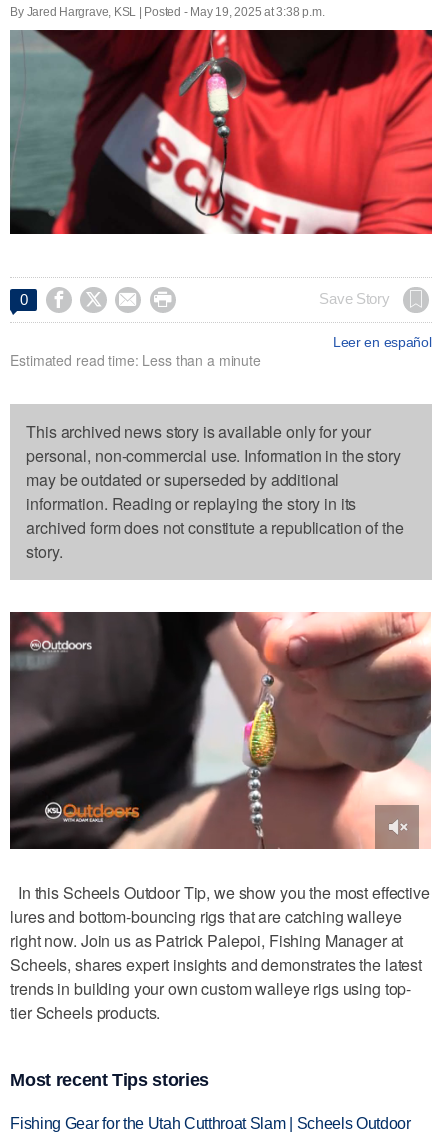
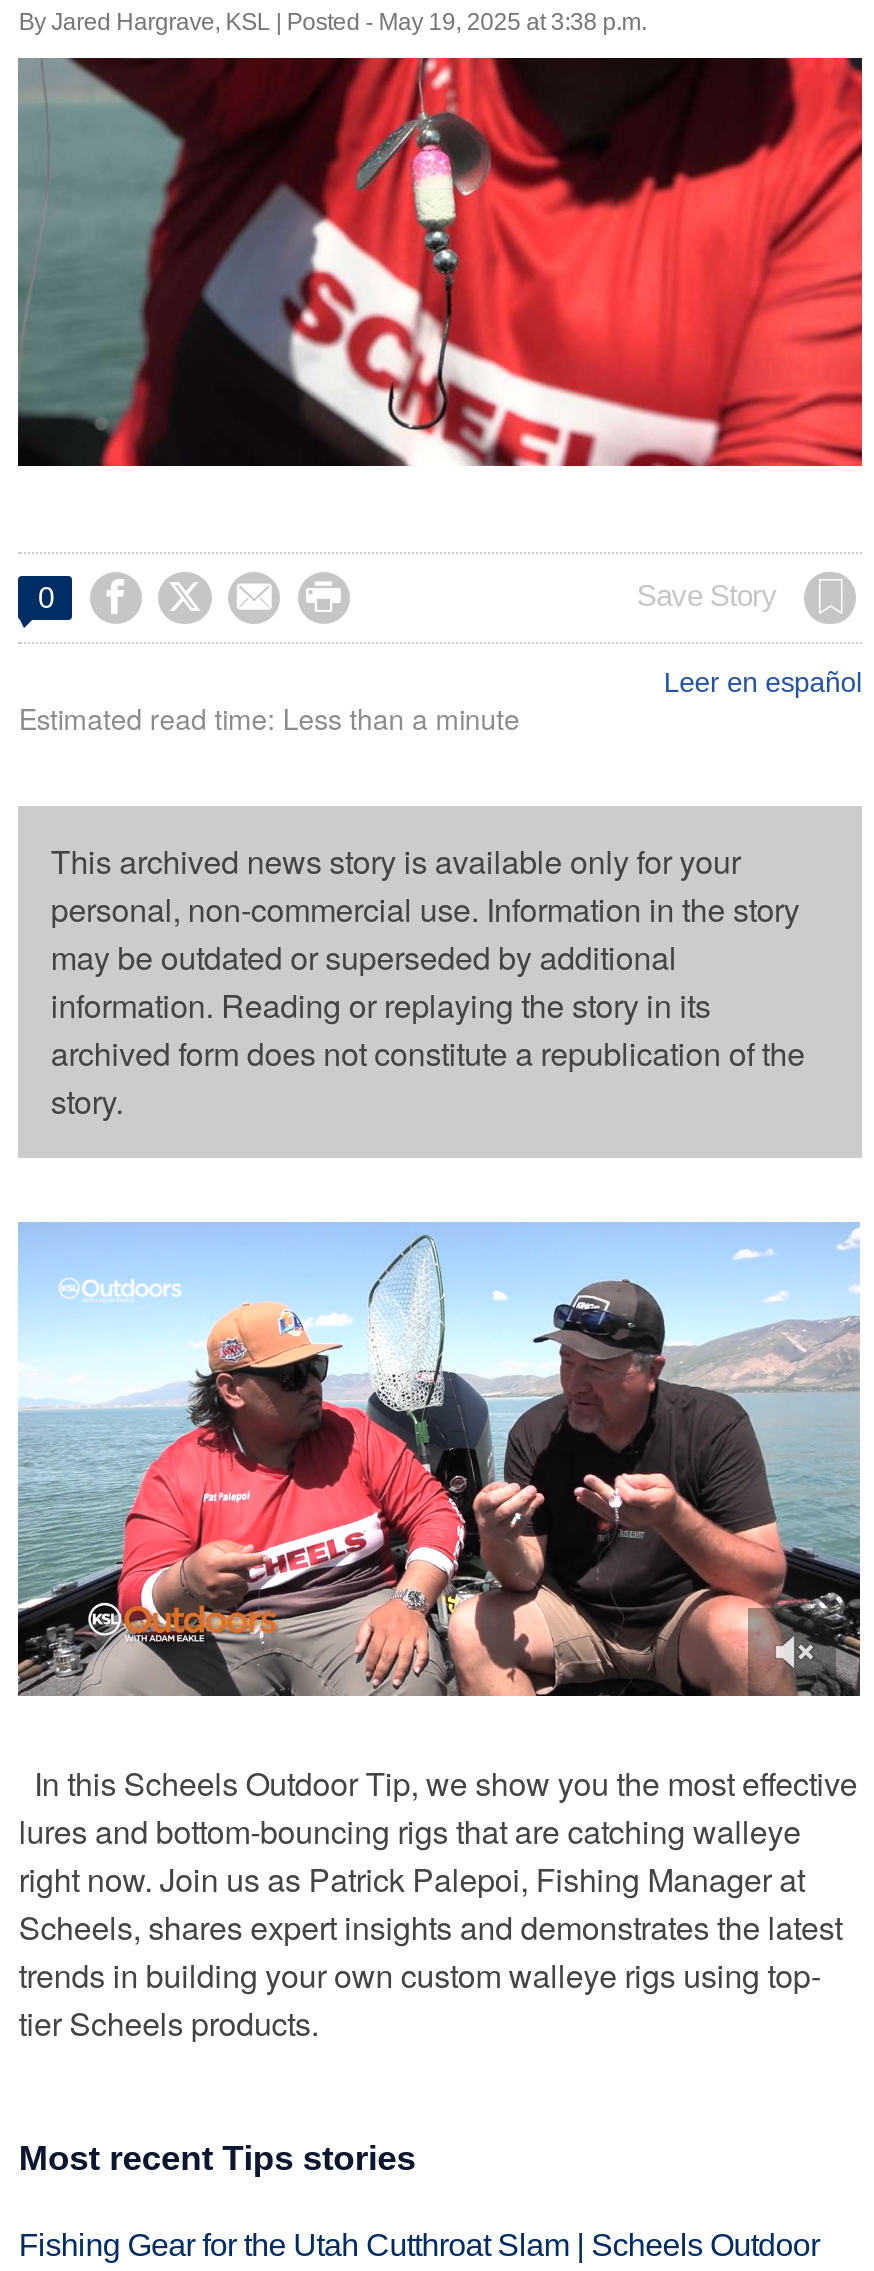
[9,611,431,850] [image] -> [16,1222,862,1698] [image]

